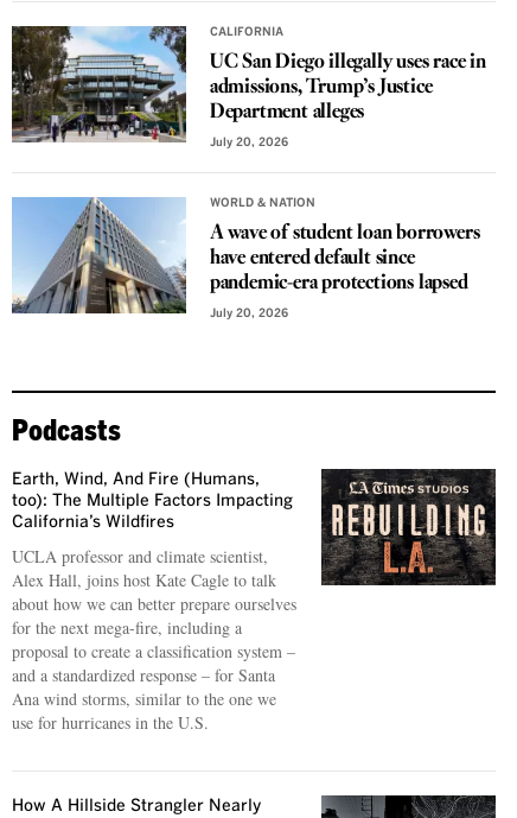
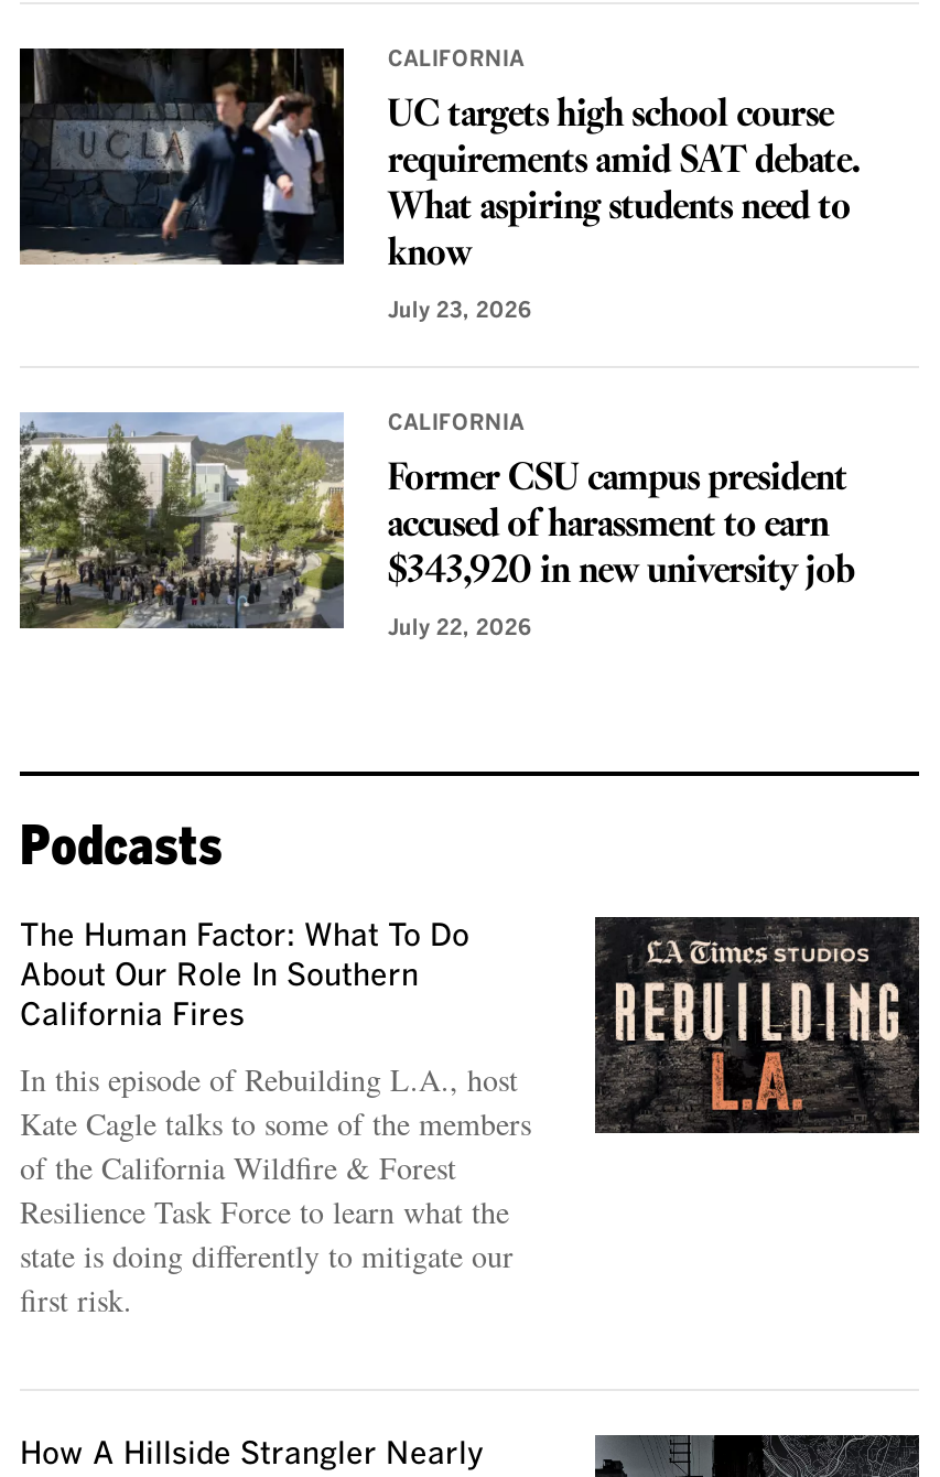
[11,25,486,149] [image] | UC San Diego illegally uses race in | admissions, Trump’s Justice | Department alleges | July 20, 2026 -> [20,46,860,322] [image] | UC targets high school course | requirements amid SAT debate. | What aspiring students need to | know | July 23, 2026
[12,197,480,319] [image] | WORLD & NATION | A wave of student loan borrowers | have entered default since | pandemic-era protections lapsed | July 20, 2026 -> [18,412,855,640] [image] | CALIFORNIA | Former CSU campus president | accused of harassment to earn | $343,920 in new university job | July 22, 2026
moved [12,412,121,447] -> [20,811,223,875]: Podcasts
[12,471,293,531] Earth, Wind, And Fire (Humans, | too): The Multiple Factors Impacting | California’s Wildfires -> [20,922,469,1032] The Human Factor: What To Do | About Our Role In Southern | California Fires
moved [320,468,497,586] -> [593,915,921,1135]: [image]
[12,545,296,734] UCLA professor and climate scientist, | Alex Hall, joins host Kate Cagle to talk | about how we can better prepare ourselves | for the next mega-fire, including a | proposal to create a classification system – | and a standardized response – for Santa | Ana wind storms, similar to the one we | use for hurricanes in the U.S. -> [20,1058,531,1321] In this episode of Rebuilding L.A., host | Kate Cagle talks to some of the members | of the California Wildfire & Forest | Resilience Task Force to learn what the | state is doing differently to mitigate our | first risk.

